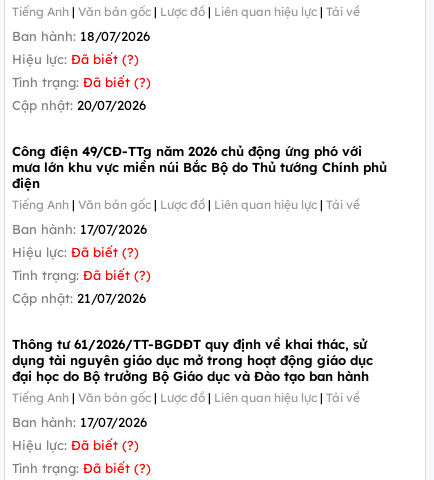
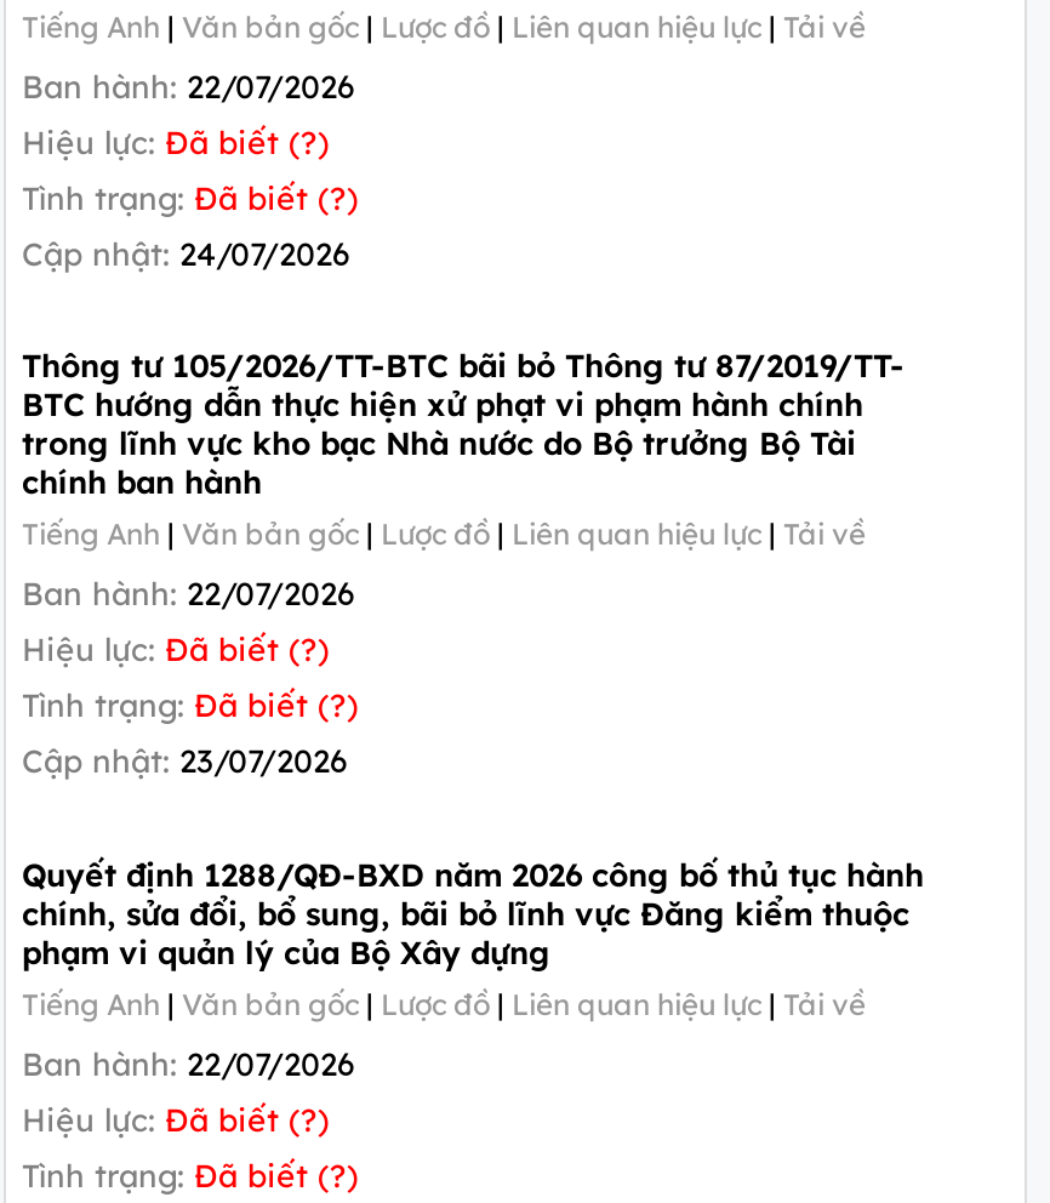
[11,28,149,44] Ban hành: 18/07/2026 -> [22,67,354,106] Ban hành: 22/07/2026
[11,97,145,113] Cập nhật: 20/07/2026 -> [22,234,349,273] Cập nhật: 24/07/2026
[11,143,386,191] Công điện 49/CĐ-TTg năm 2026 chủ động ứng phó với | mưa lớn khu vực miền núi Bắc Bộ do Thủ tướng Chính phủ | điện -> [22,346,905,501] Thông tư 105/2026/TT-BTC bãi bỏ Thông tư 87/2019/TT- | BTC hướng dẫn thực hiện xử phạt vi phạm hành chính | trong lĩnh vực kho bạc Nhà nước do Bộ trưởng Bộ Tài | chính ban hành
[11,221,146,237] Ban hành: 17/07/2026 -> [22,574,354,613] Ban hành: 22/07/2026
[11,290,145,306] Cập nhật: 21/07/2026 -> [22,741,347,780] Cập nhật: 23/07/2026
[11,336,372,384] Thông tư 61/2026/TT-BGDĐT quy định về khai thác, sử | dụng tài nguyên giáo dục mở trong hoạt động giáo dục | đại học do Bộ trưởng Bộ Giáo dục và Đào tạo ban hành -> [22,853,924,970] Quyết định 1288/QĐ-BXD năm 2026 công bố thủ tục hành | chính, sửa đổi, bổ sung, bãi bỏ lĩnh vực Đăng kiểm thuộc | phạm vi quản lý của Bộ Xây dựng
[11,414,146,430] Ban hành: 17/07/2026 -> [22,1043,354,1081] Ban hành: 22/07/2026

